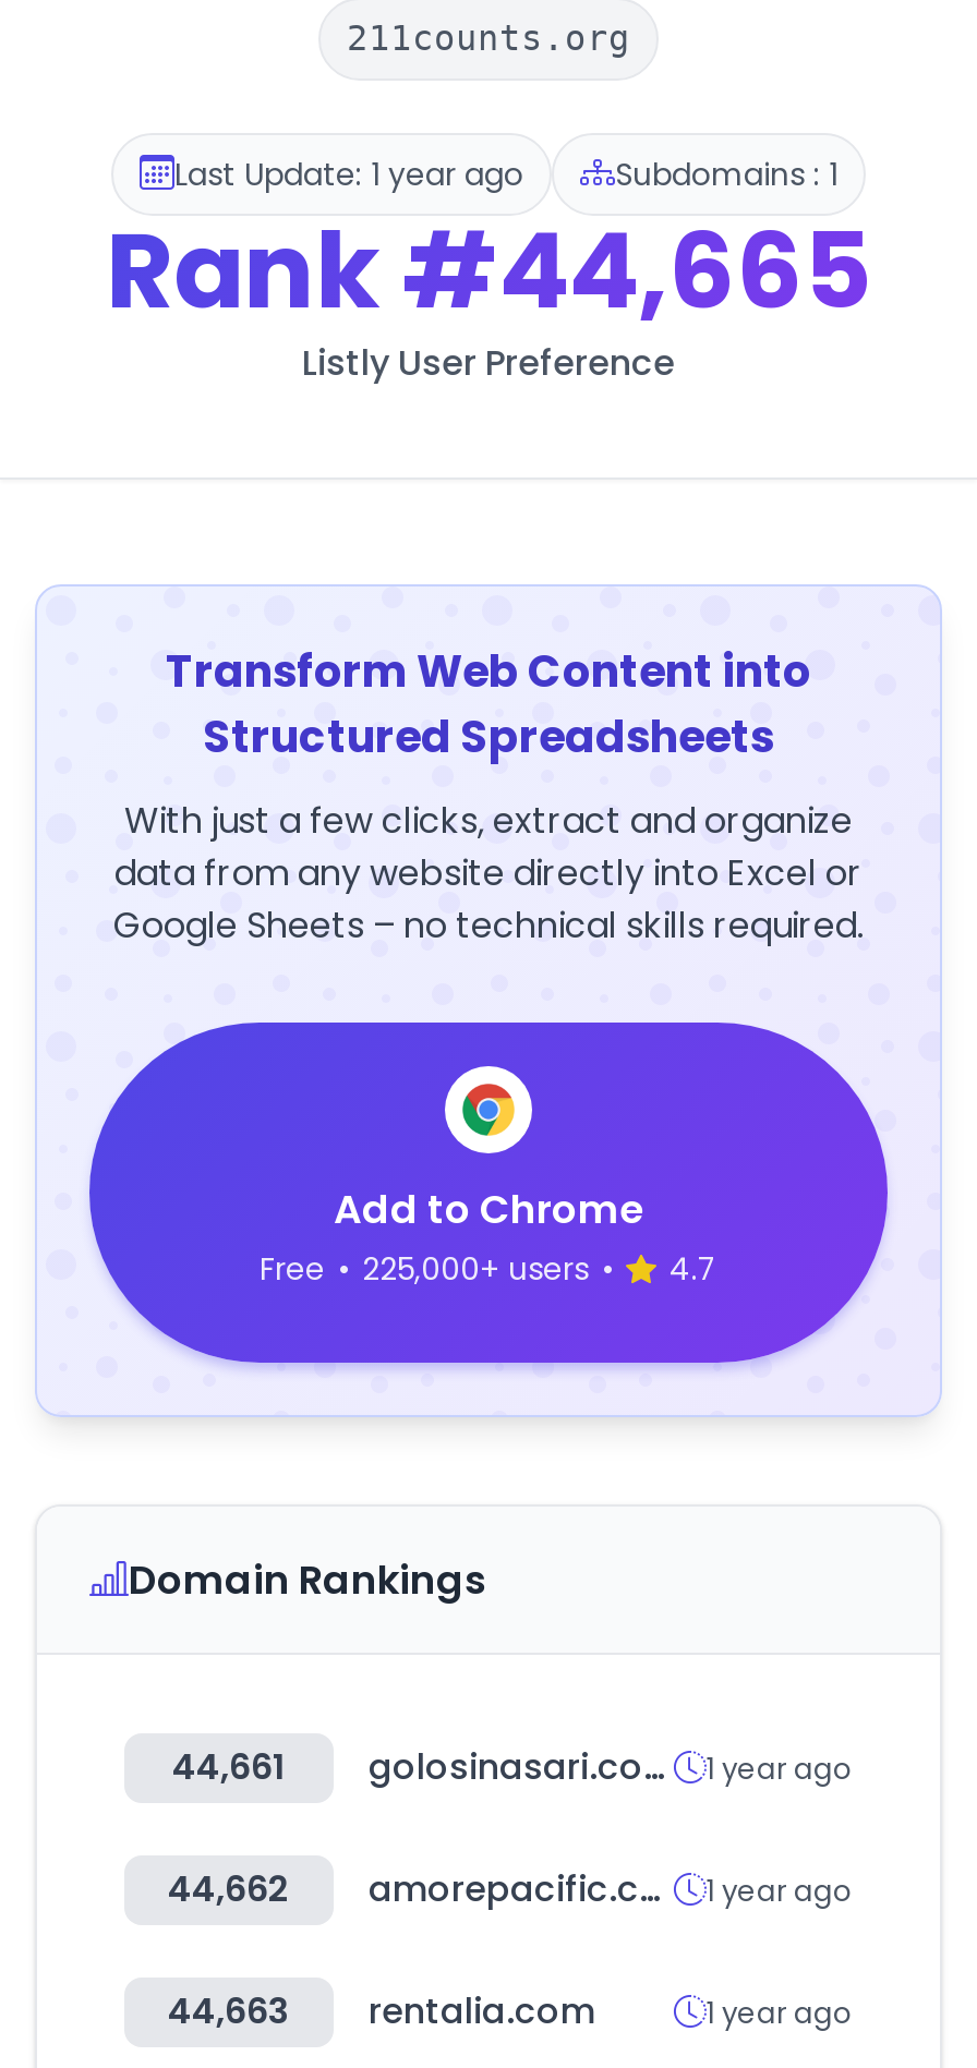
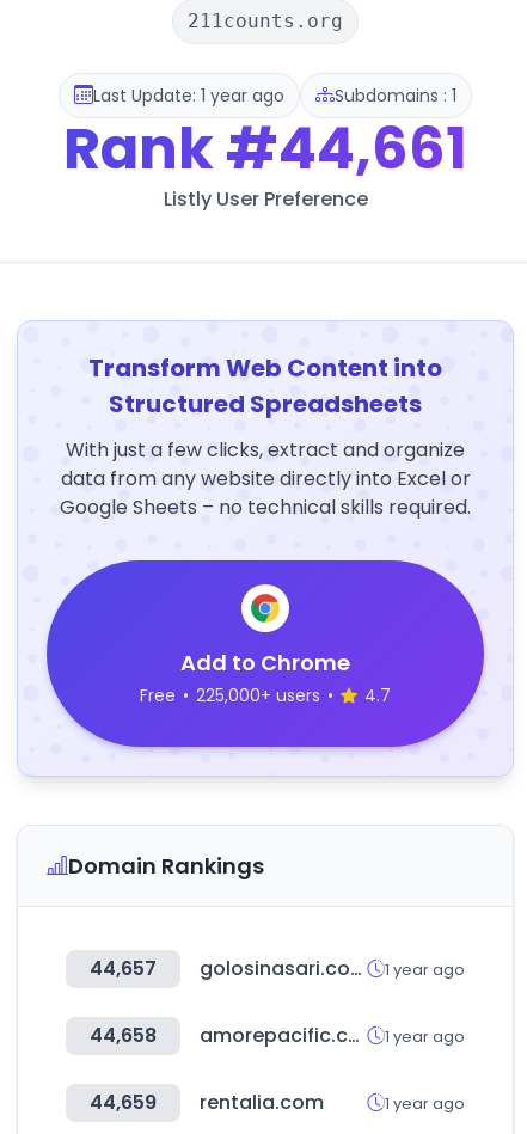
[106,198,871,344] Rank #44,665 -> [63,109,467,189] Rank #44,661
[172,1742,286,1792] 44,661 -> [90,955,157,982] 44,657
[168,1864,290,1914] 44,662 -> [90,1022,157,1049] 44,658
[168,1986,595,2036] 44,663 rentalia.com -> [90,1089,324,1116] 44,659 rentalia.com

